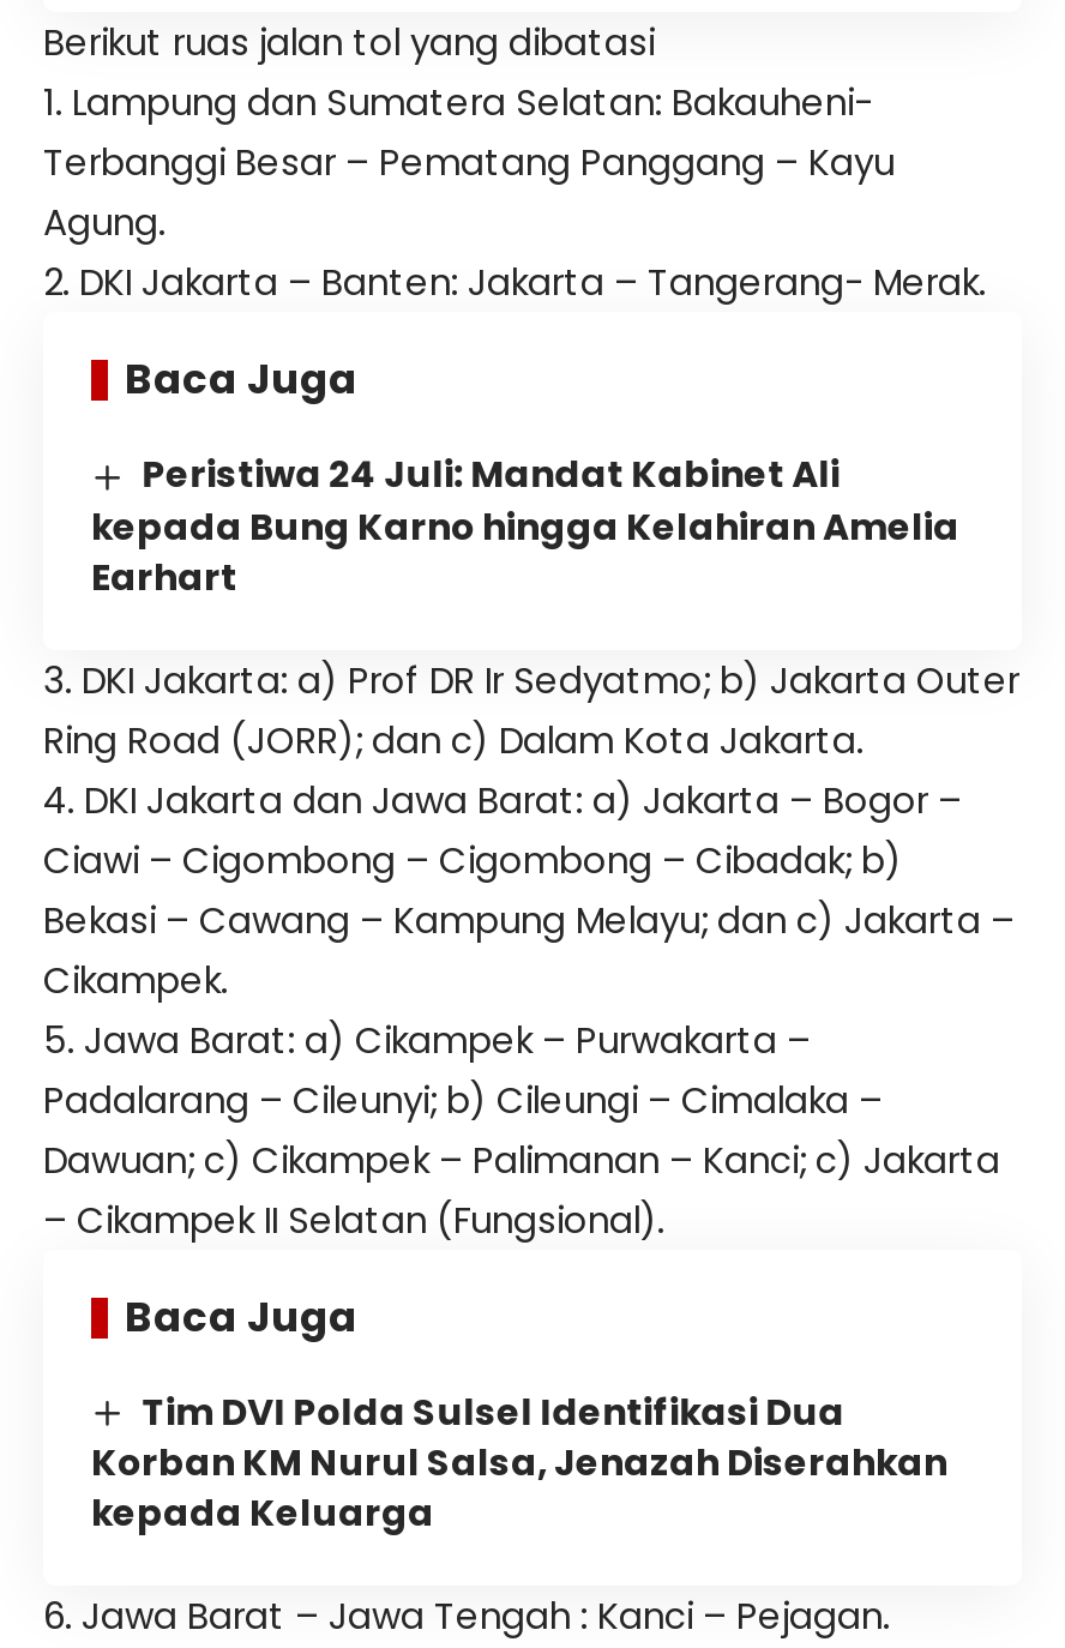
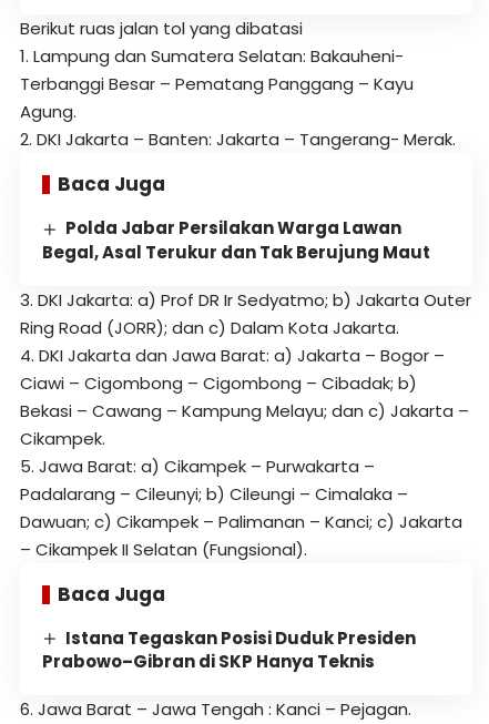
[91,448,959,601] Peristiwa 24 Juli: Mandat Kabinet Ali | kepada Bung Karno hingga Kelahiran Amelia | Earhart -> [42,216,430,263] Polda Jabar Persilakan Warga Lawan | Begal, Asal Terukur dan Tak Berujung Maut
[91,1386,947,1539] Tim DVI Polda Sulsel Identifikasi Dua | Korban KM Nurul Salsa, Jenazah Diserahkan | kepada Keluarga -> [42,626,416,673] Istana Tegaskan Posisi Duduk Presiden | Prabowo–Gibran di SKP Hanya Teknis

